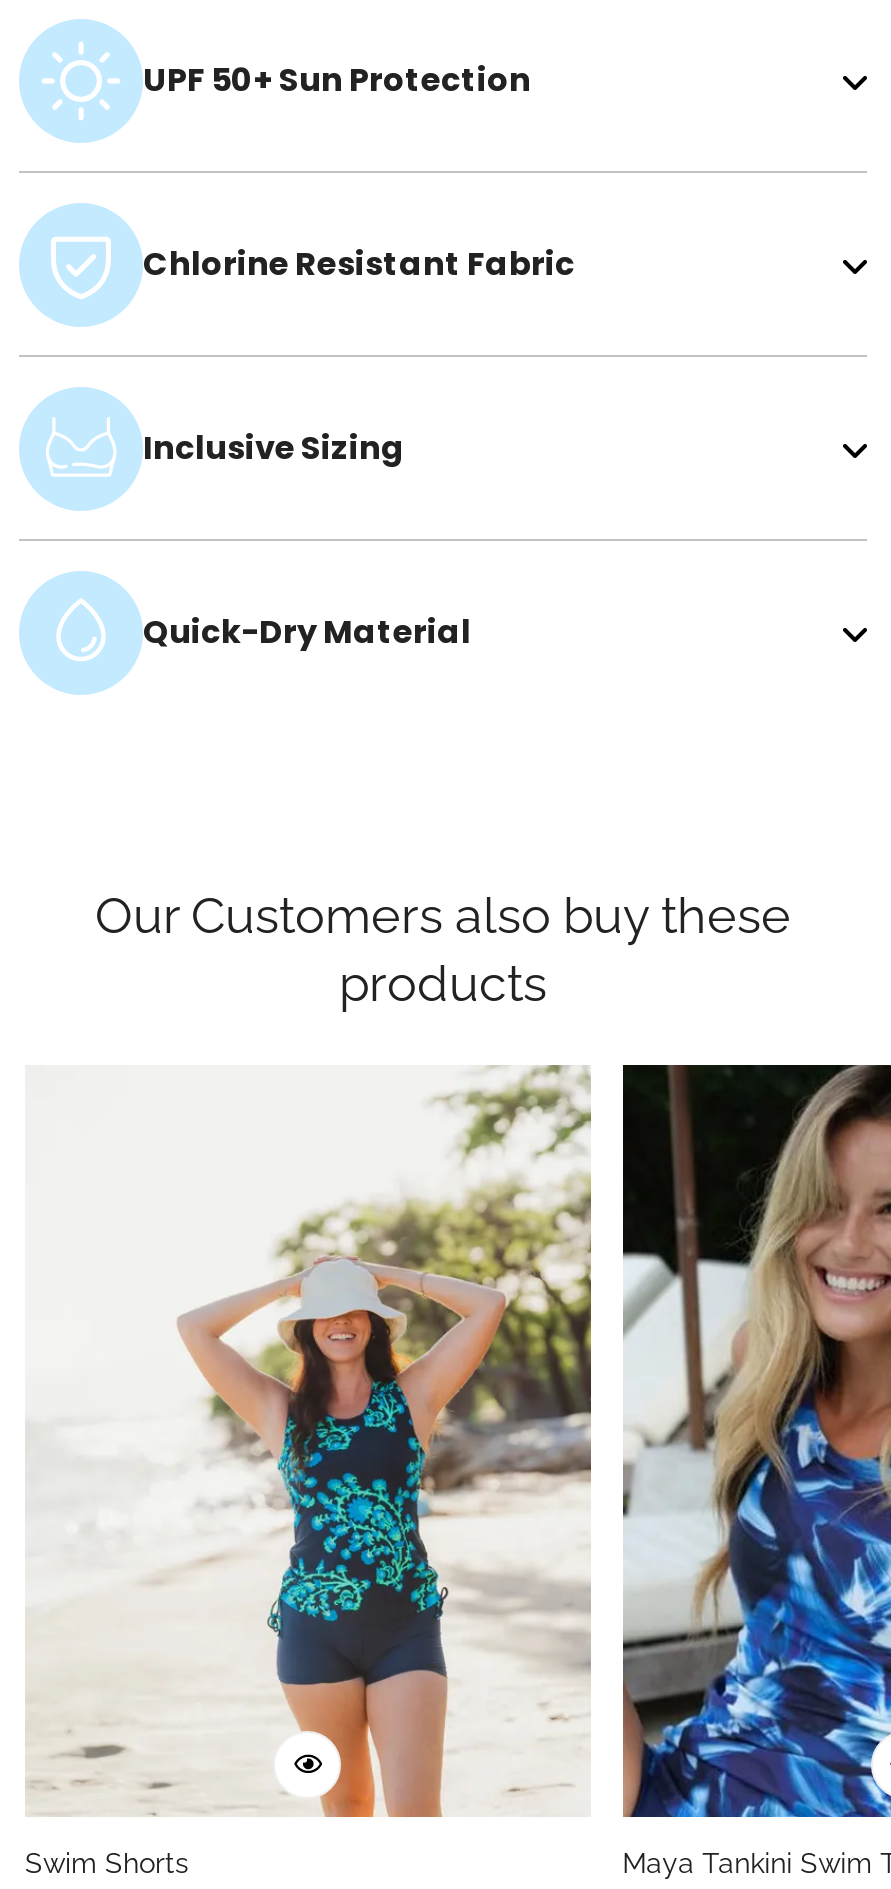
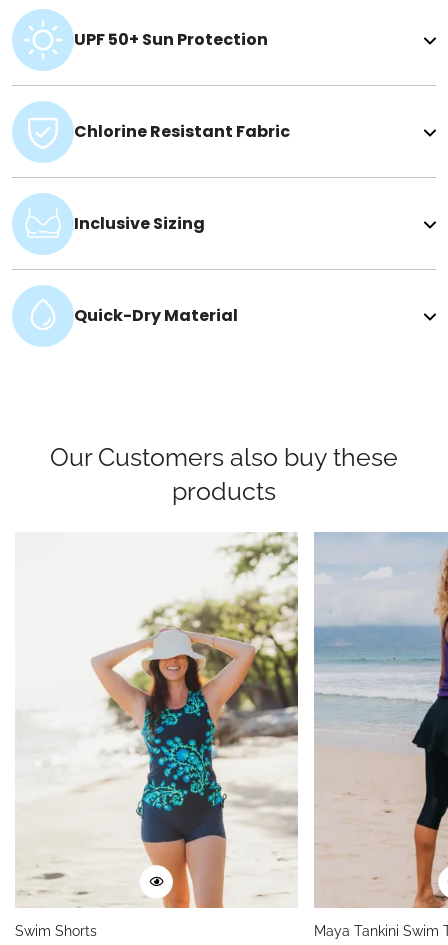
[621,1063,885,1819] [image] -> [314,532,445,909] [image]

